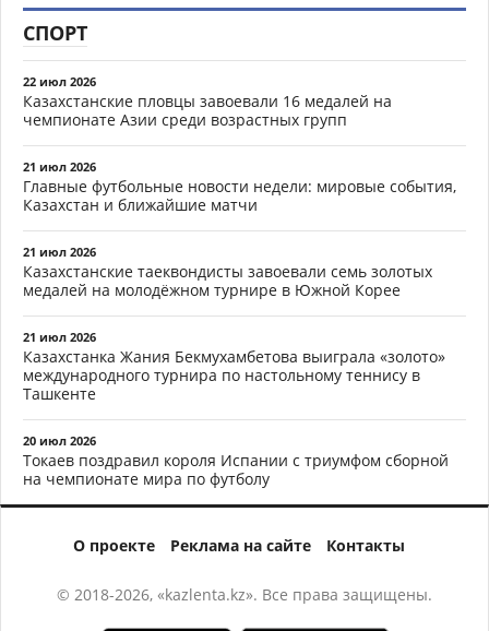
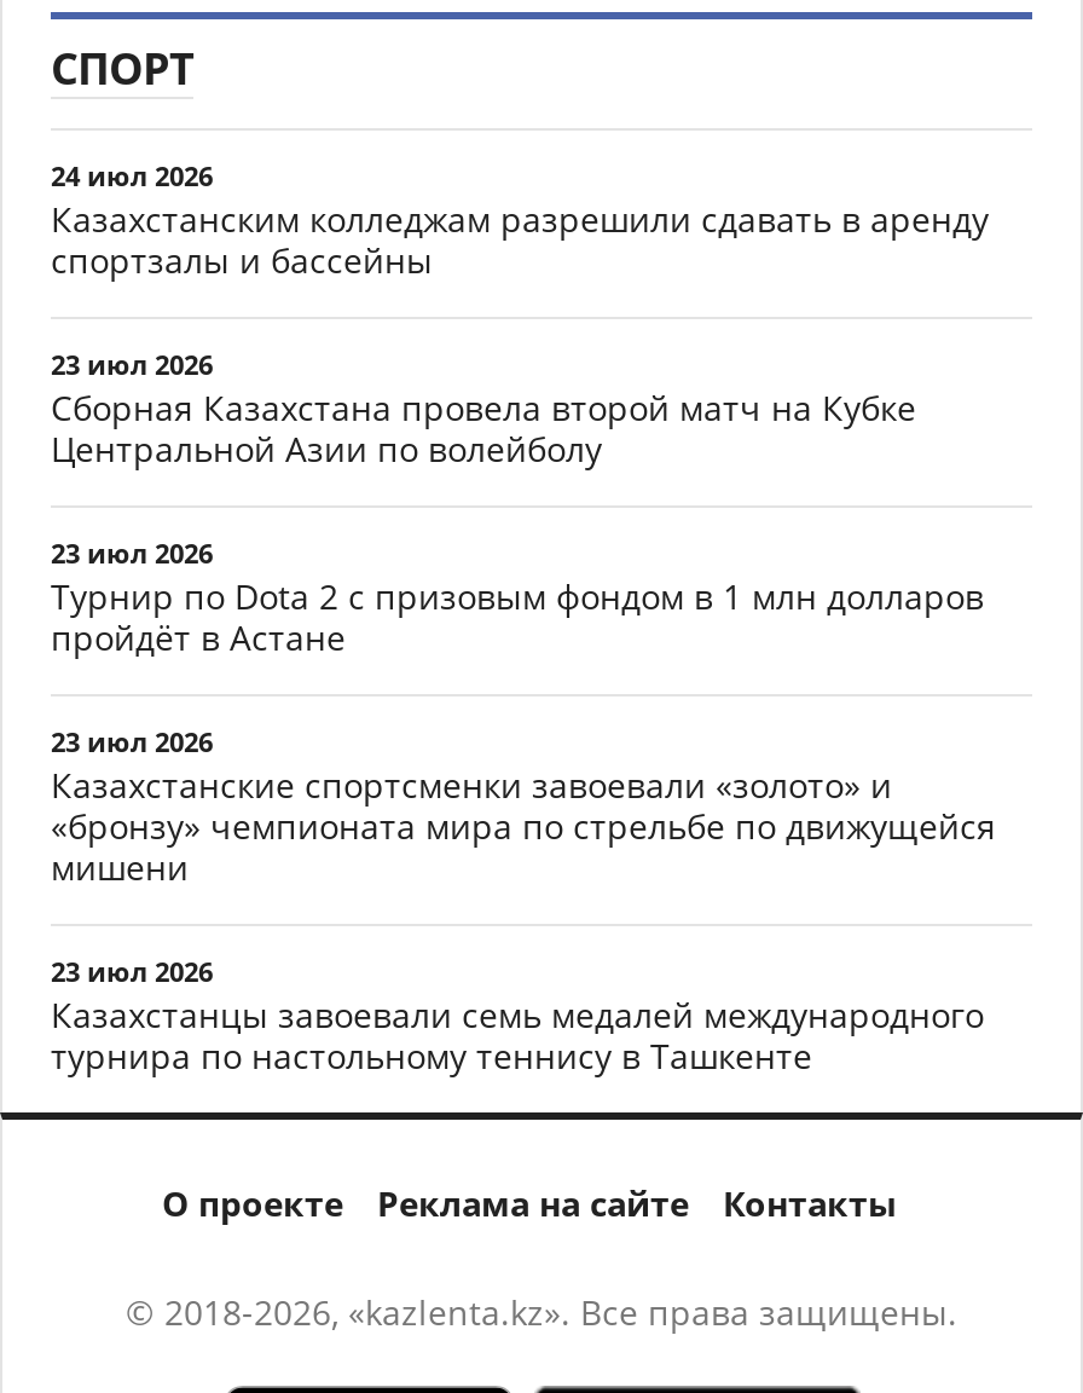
[23,73,392,130] 22 июл 2026 | Казахстанские пловцы завоевали 16 медалей на | чемпионате Азии среди возрастных групп -> [51,157,989,283] 24 июл 2026 | Казахстанским колледжам разрешили сдавать в аренду | спортзалы и бассейны
[23,158,456,215] 21 июл 2026 | Главные футбольные новости недели: мировые события, | Казахстан и ближайшие матчи -> [51,346,916,472] 23 июл 2026 | Сборная Казахстана провела второй матч на Кубке | Центральной Азии по волейболу
[23,244,432,300] 21 июл 2026 | Казахстанские таеквондисты завоевали семь золотых | медалей на молодёжном турнире в Южной Корее -> [51,535,984,660] 23 июл 2026 | Турнир по Dota 2 с призовым фондом в 1 млн долларов | пройдёт в Астане
[23,329,445,404] 21 июл 2026 | Казахстанка Жания Бекмухамбетова выиграла «золото» | международного турнира по настольному теннису в | Ташкенте -> [51,723,996,890] 23 июл 2026 | Казахстанские спортсменки завоевали «золото» и | «бронзу» чемпионата мира по стрельбе по движущейся | мишени
[23,432,449,489] 20 июл 2026 | Токаев поздравил короля Испании с триумфом сборной | на чемпионате мира по футболу -> [51,953,984,1079] 23 июл 2026 | Казахстанцы завоевали семь медалей международного | турнира по настольному теннису в Ташкенте

